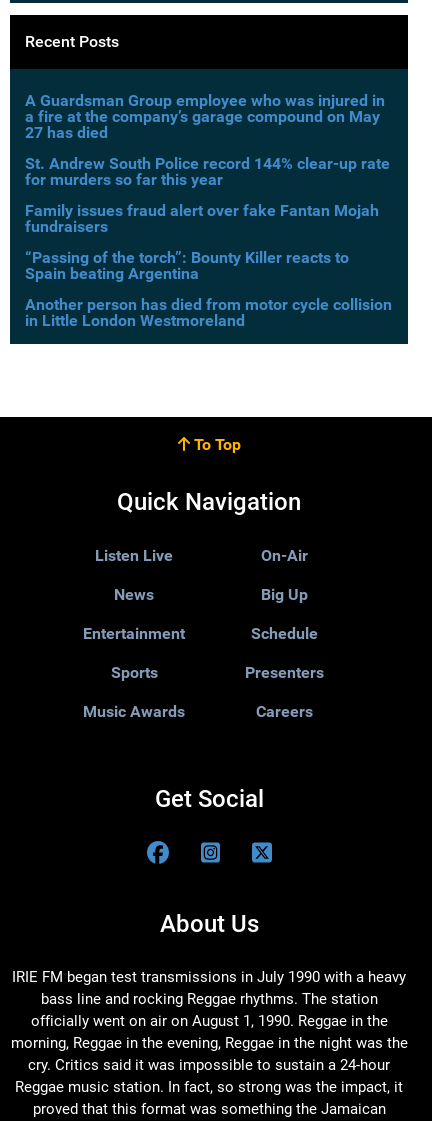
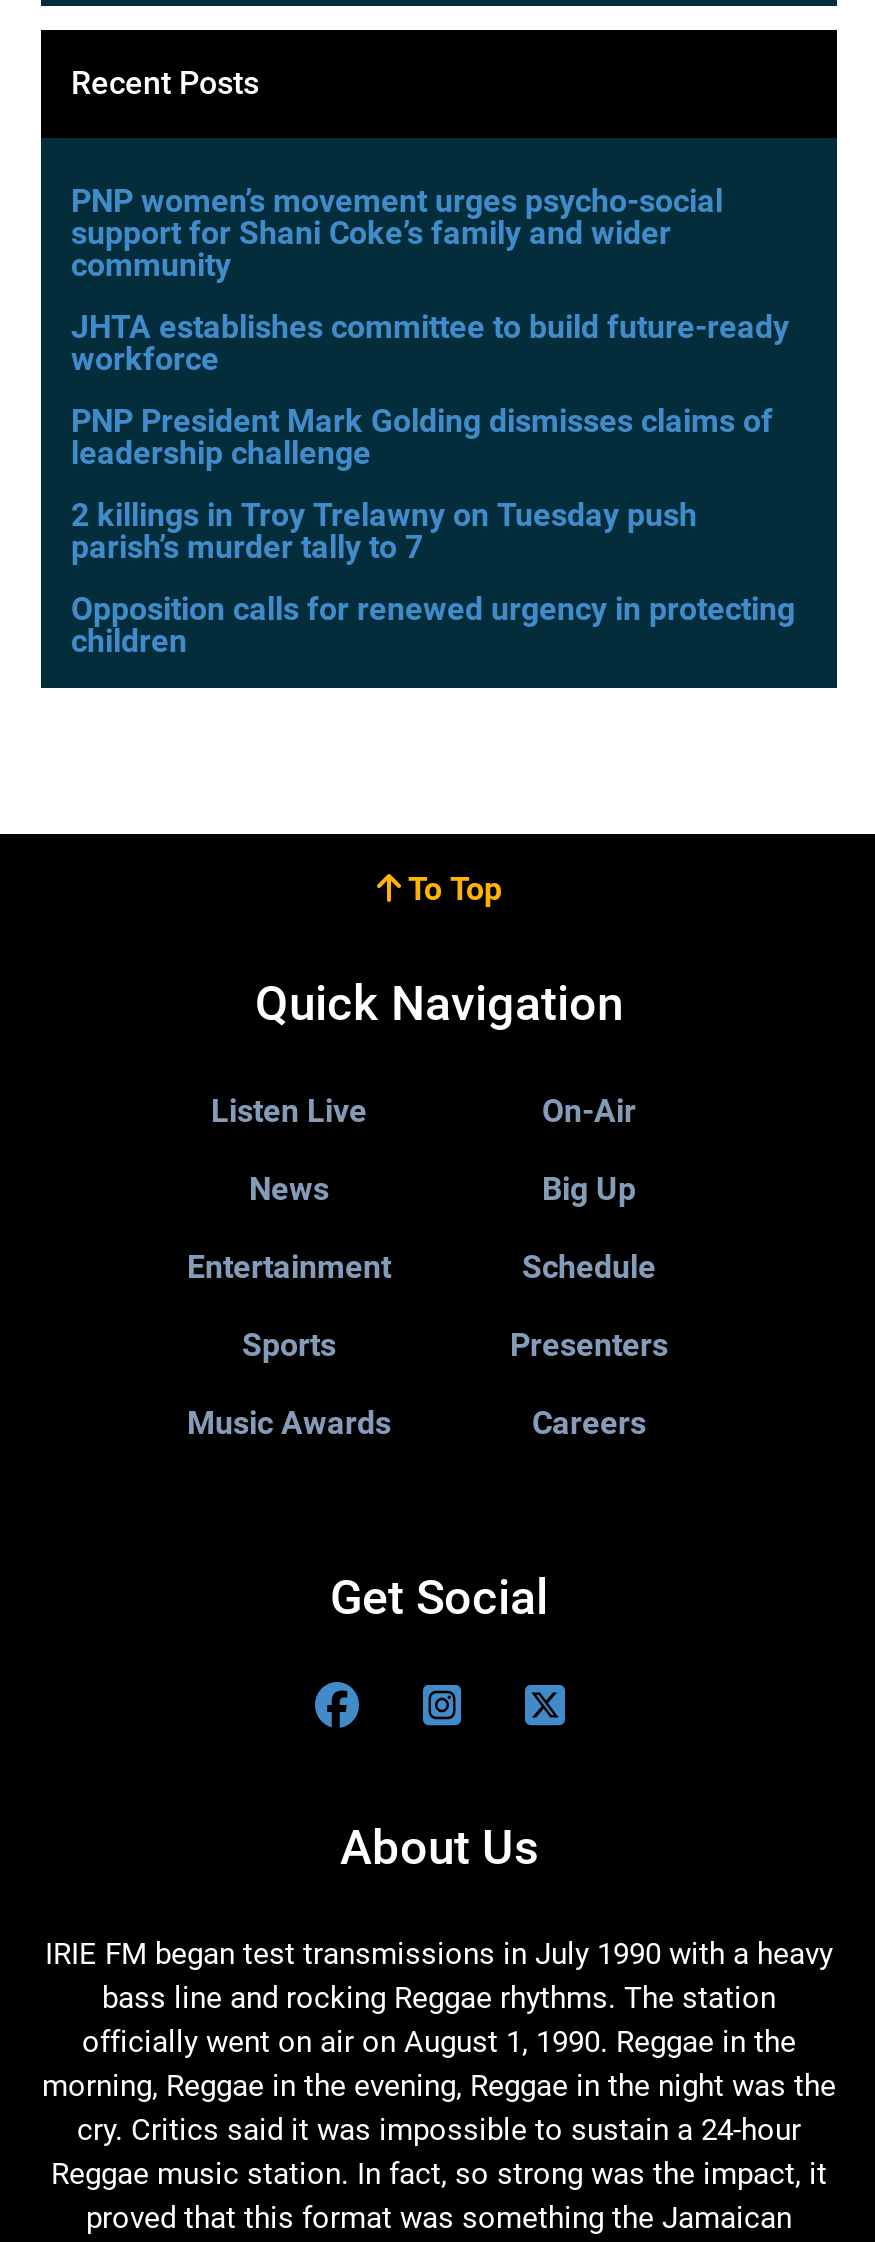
[25,91,385,142] A Guardsman Group employee who was injured in | a fire at the company’s garage compound on May | 27 has died -> [71,182,723,284] PNP women’s movement urges psycho-social | support for Shani Coke’s family and wider | community
[25,154,390,189] St. Andrew South Police record 144% clear-up rate | for murders so far this year -> [71,308,789,378] JHTA establishes committee to build future-ready | workforce
[25,201,379,236] Family issues fraud alert over fake Fantan Mojah | fundraisers -> [71,402,773,472] PNP President Mark Golding dismisses claims of | leadership challenge
[25,248,349,283] “Passing of the torch”: Bounty Killer reacts to | Spain beating Argentina -> [71,496,697,566] 2 killings in Troy Trelawny on Tuesday push | parish’s murder tally to 7
[25,295,392,330] Another person has died from motor cycle collision | in Little London Westmoreland -> [71,590,795,660] Opposition calls for renewed urgency in protecting | children

